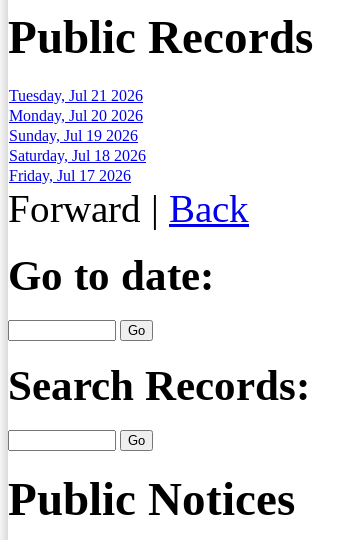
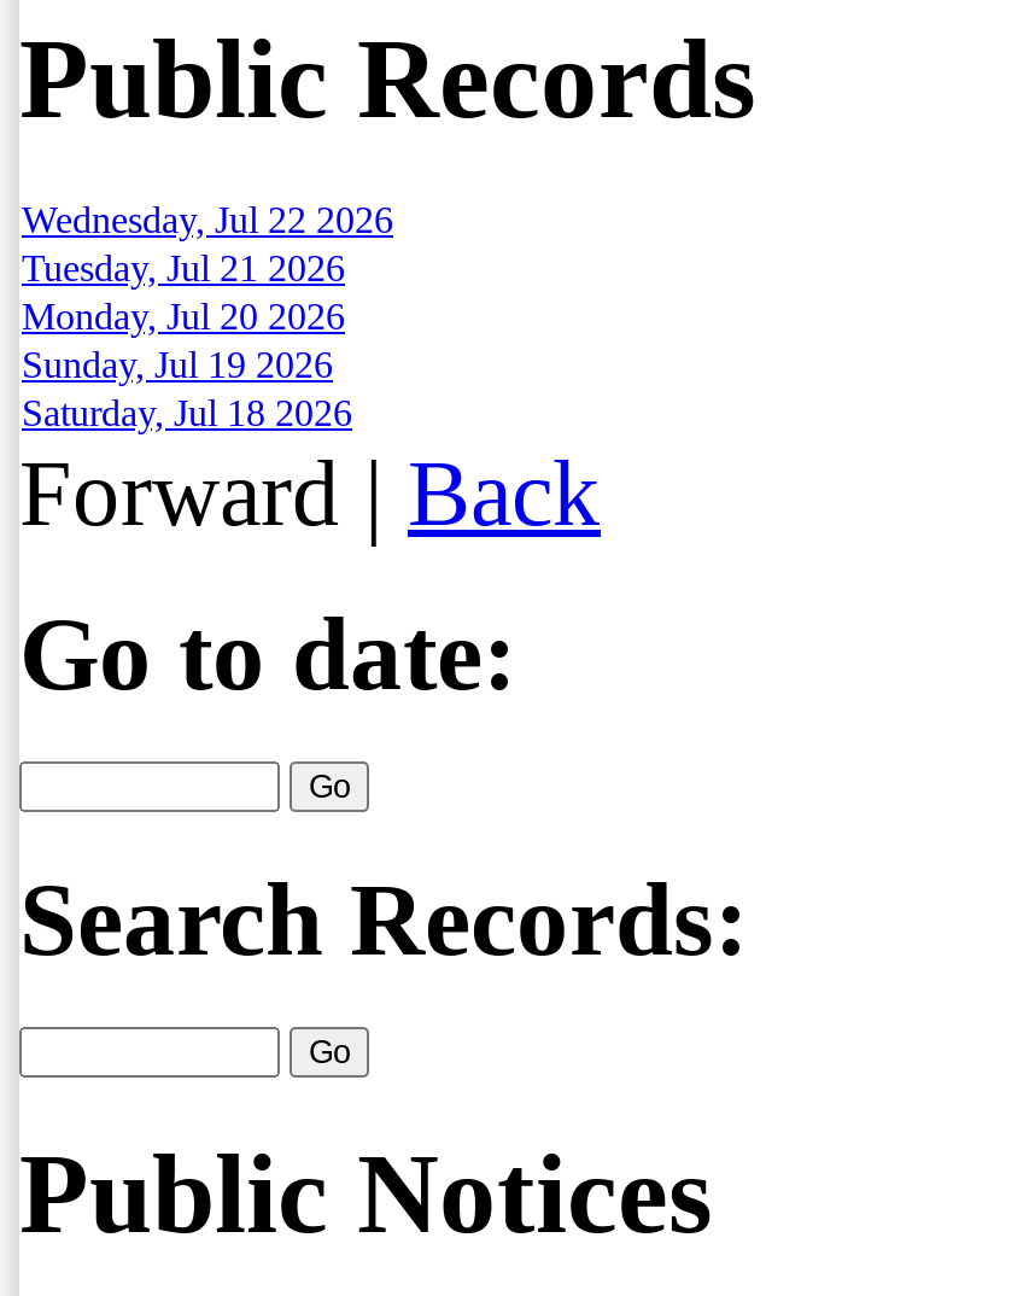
none -> [22,199,393,240] Wednesday, Jul 22 2026
moved [9,87,146,164] -> [22,247,352,433]: Tuesday, Jul 21 2026 | Monday, Jul 20 2026 | Sunday, Jul 19 2026 | Saturday, Jul 18 2026
[9,167,131,184] Friday, Jul 17 2026 -> none

